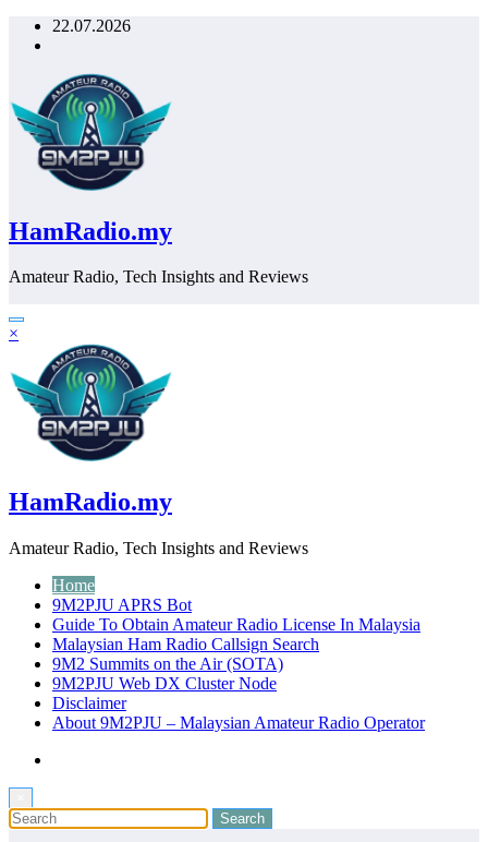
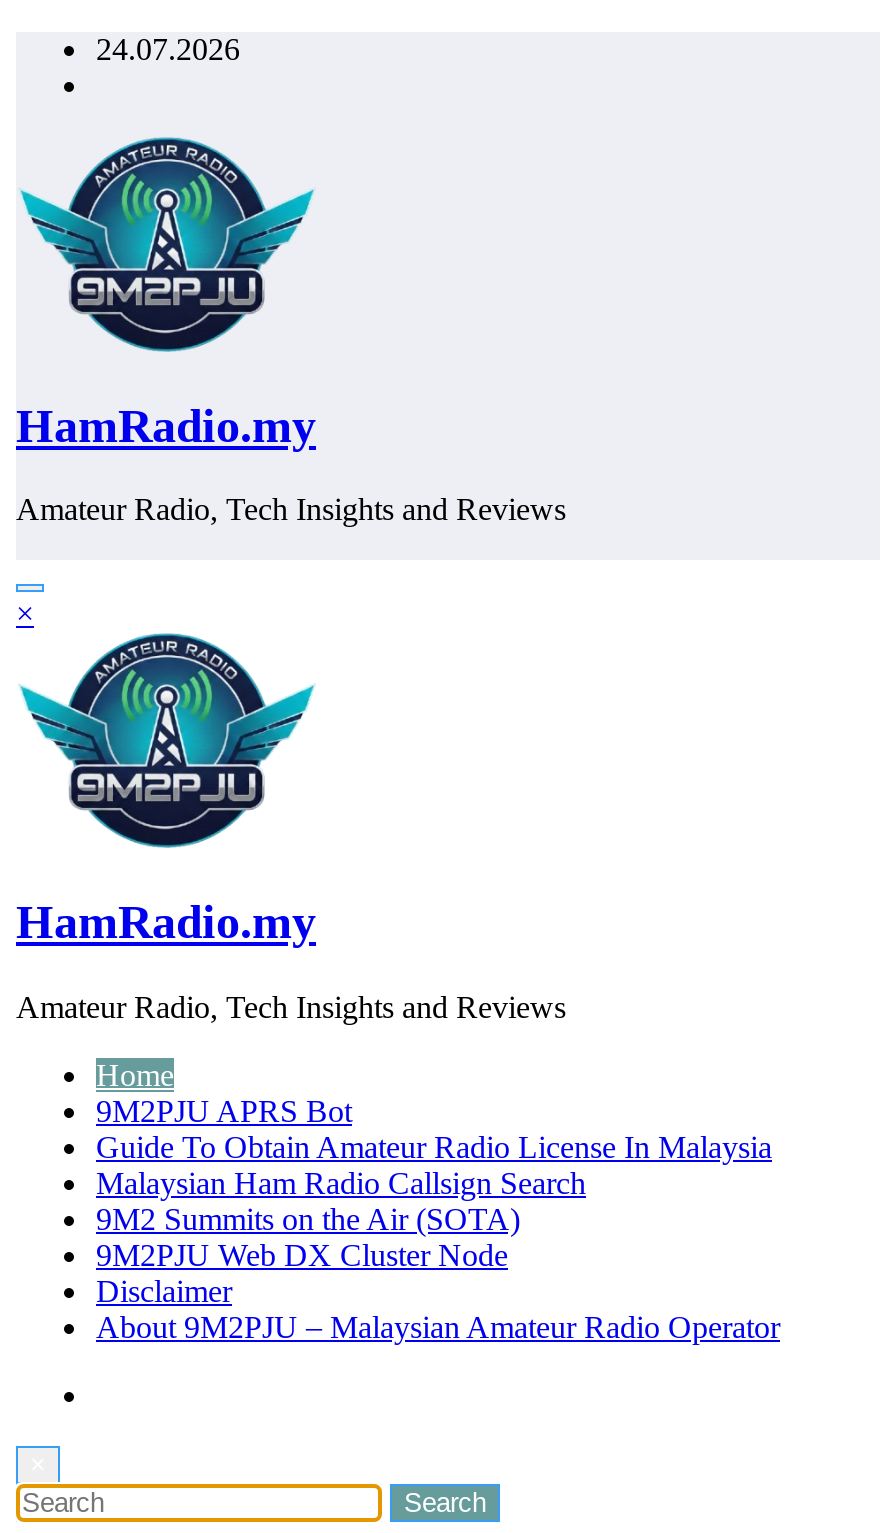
[52,16,131,35] 22.07.2026 -> [96,32,240,66] 24.07.2026

